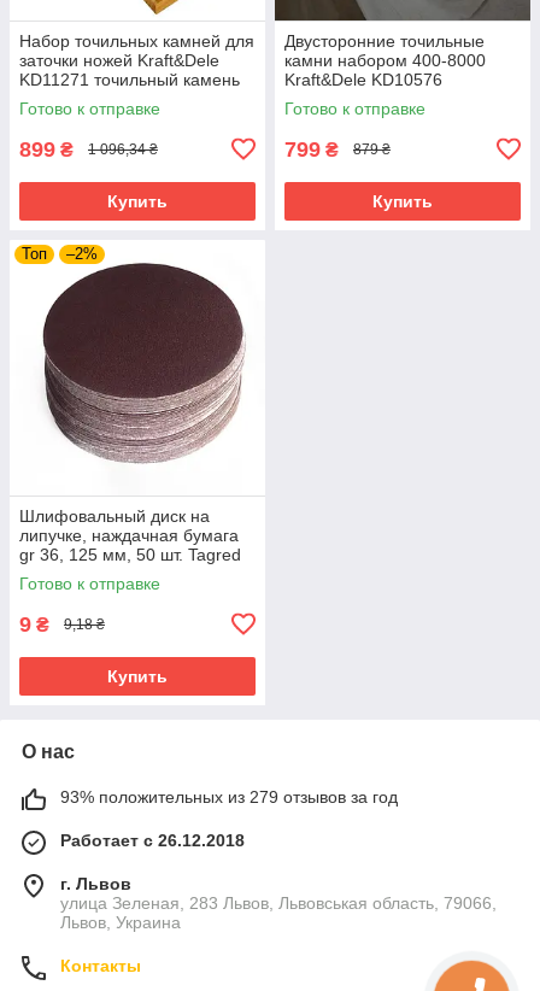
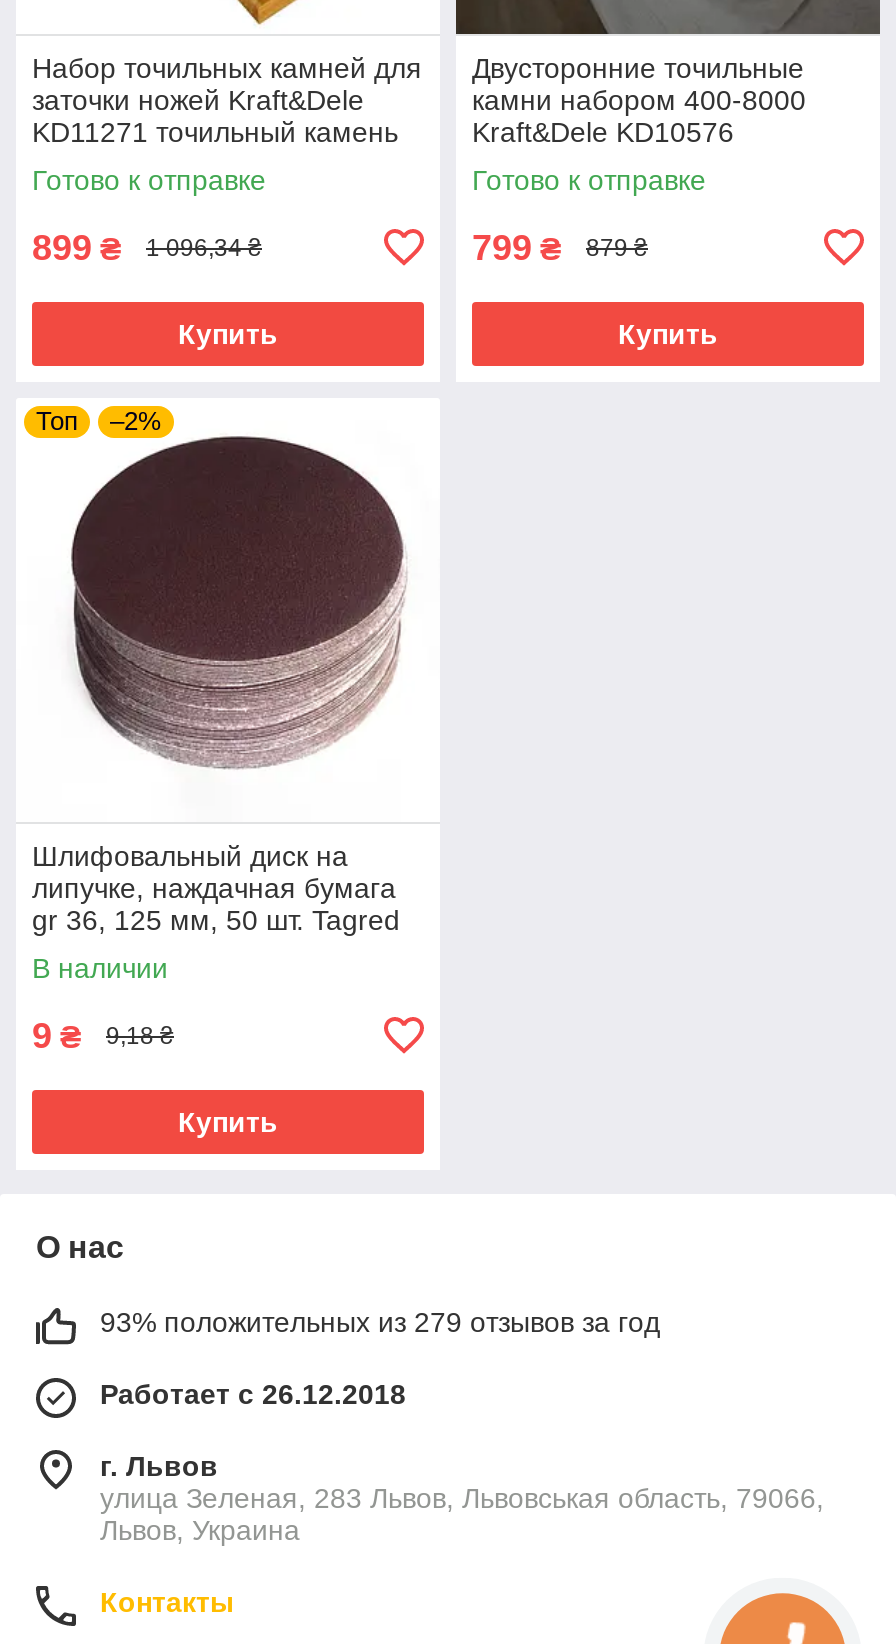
[19,574,160,593] Готово к отправке -> [32,952,168,984] В наличии

